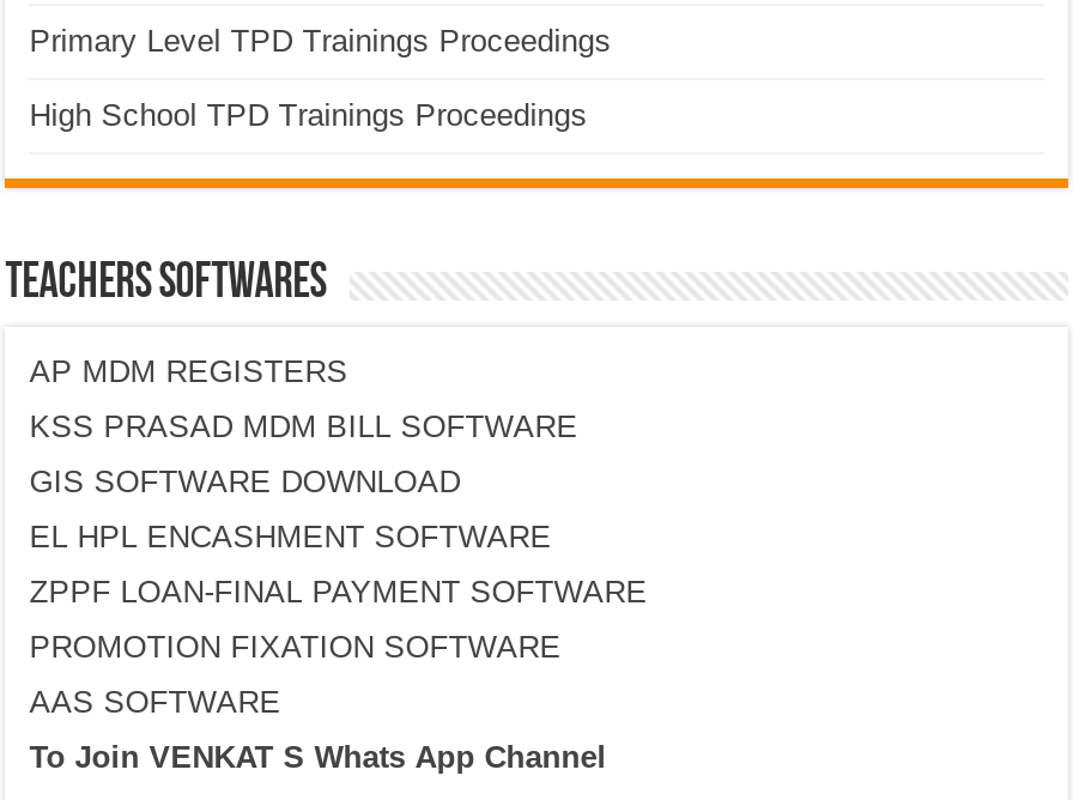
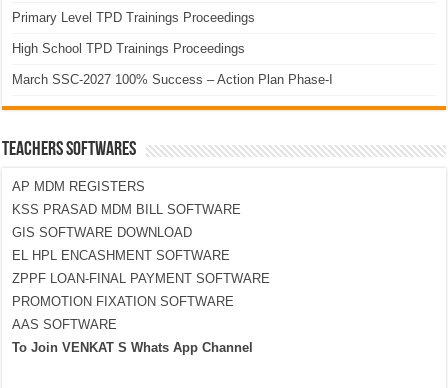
none -> [12,72,333,87] March SSC-2027 100% Success – Action Plan Phase-I

